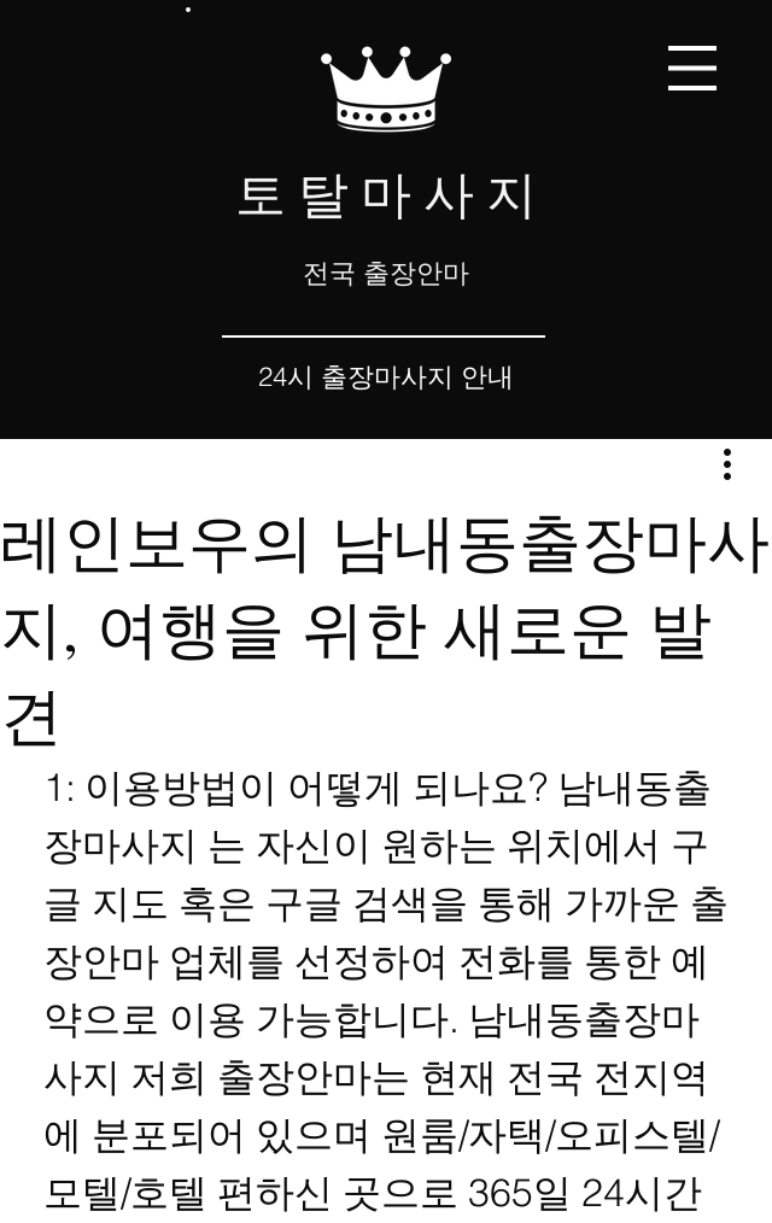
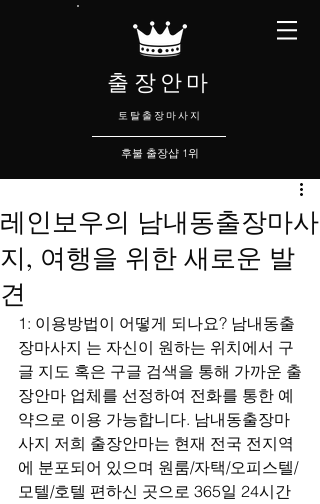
[235,159,537,393] 토 탈 마 사 지 | 전국 출장안마 | 24시 출장마사지 안내 -> [107,69,213,160] 출장안마 | 토탈출장마사지 | 후불 출장샵 1위

